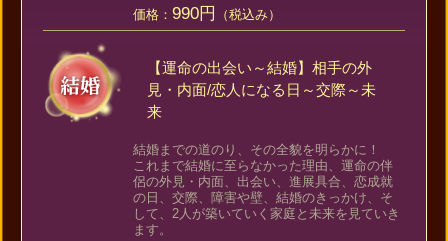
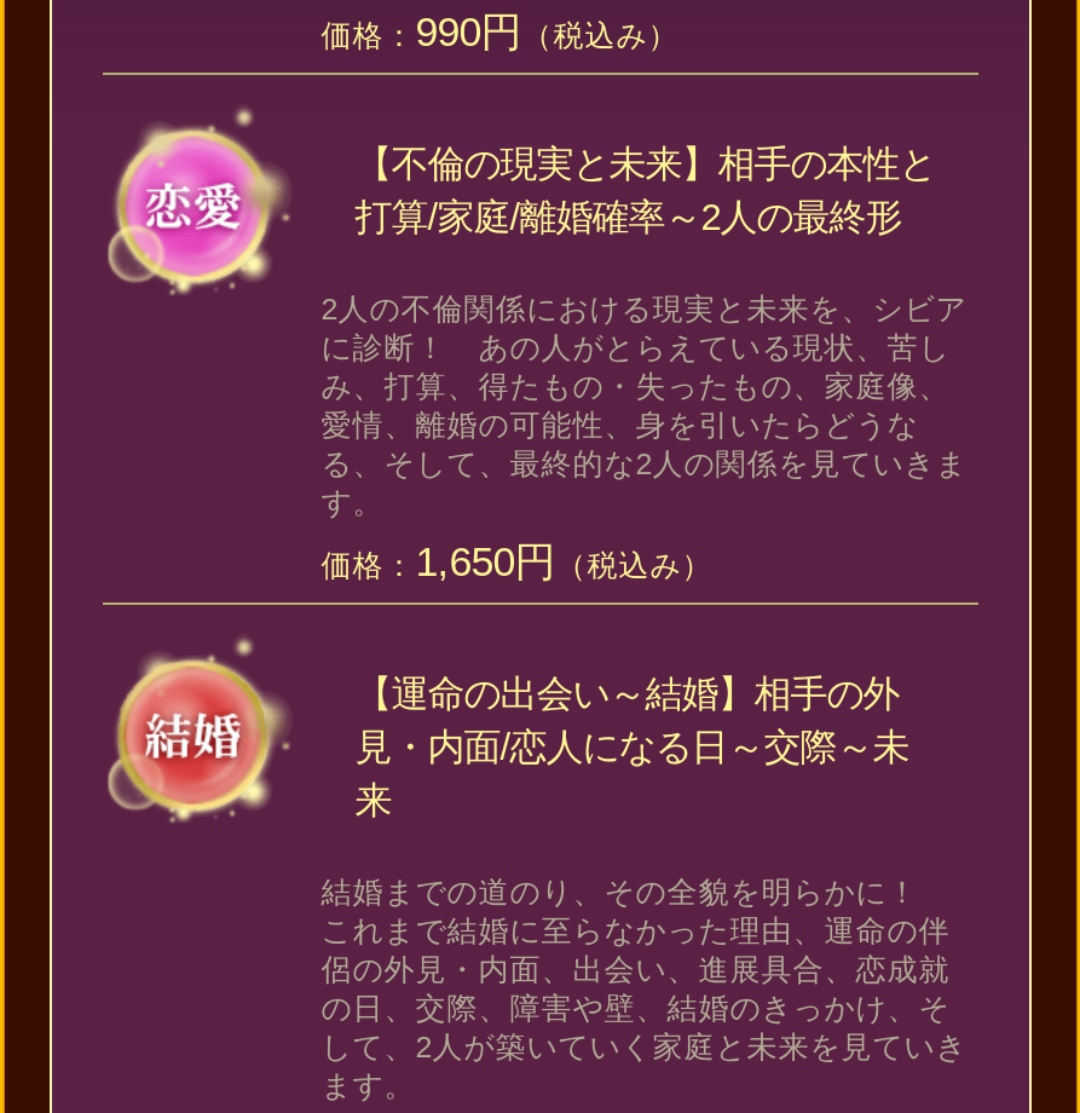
none -> [120,135,967,585] [image] | 【不倫の現実と未来】相手の本性と | 打算/家庭/離婚確率～2人の最終形 | 2人の不倫関係における現実と未来を、シビア | に診断！ あの人がとらえている現状、苦し | み、打算、得たもの・失ったもの、家庭像、 | 愛情、離婚の可能性、身を引いたらどうな | る、そして、最終的な2人の関係を見ていきま | す。 | 価格：1,650円（税込み）

